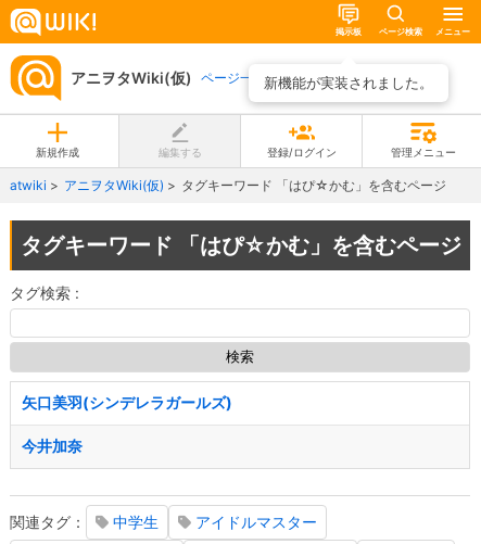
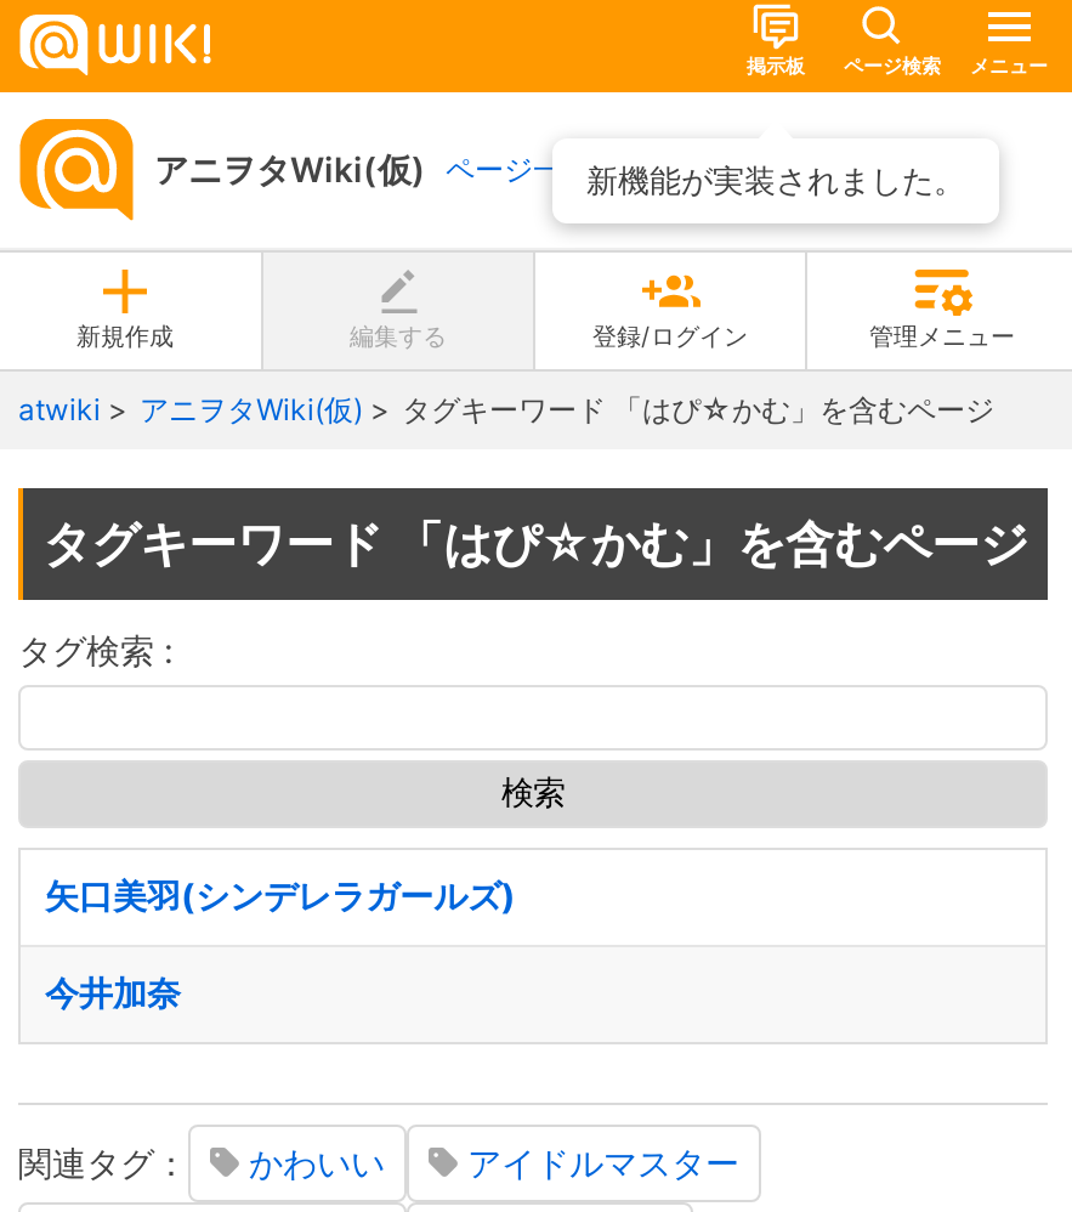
[113,513,159,531] 中学生 -> [249,1142,385,1183] かわいい

